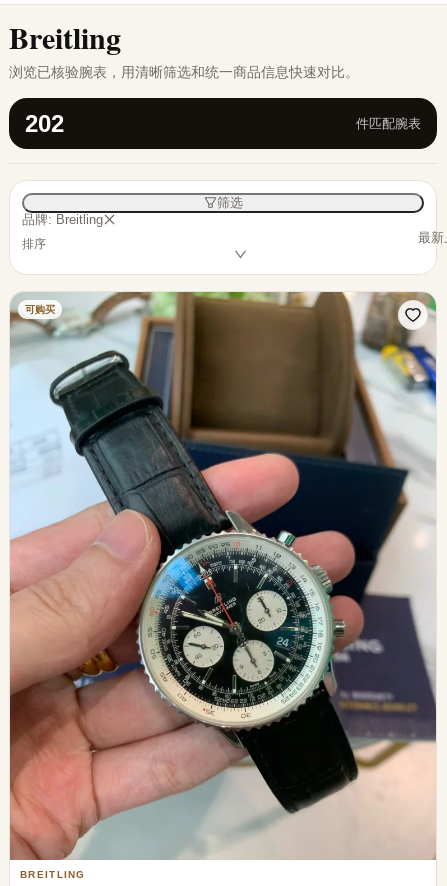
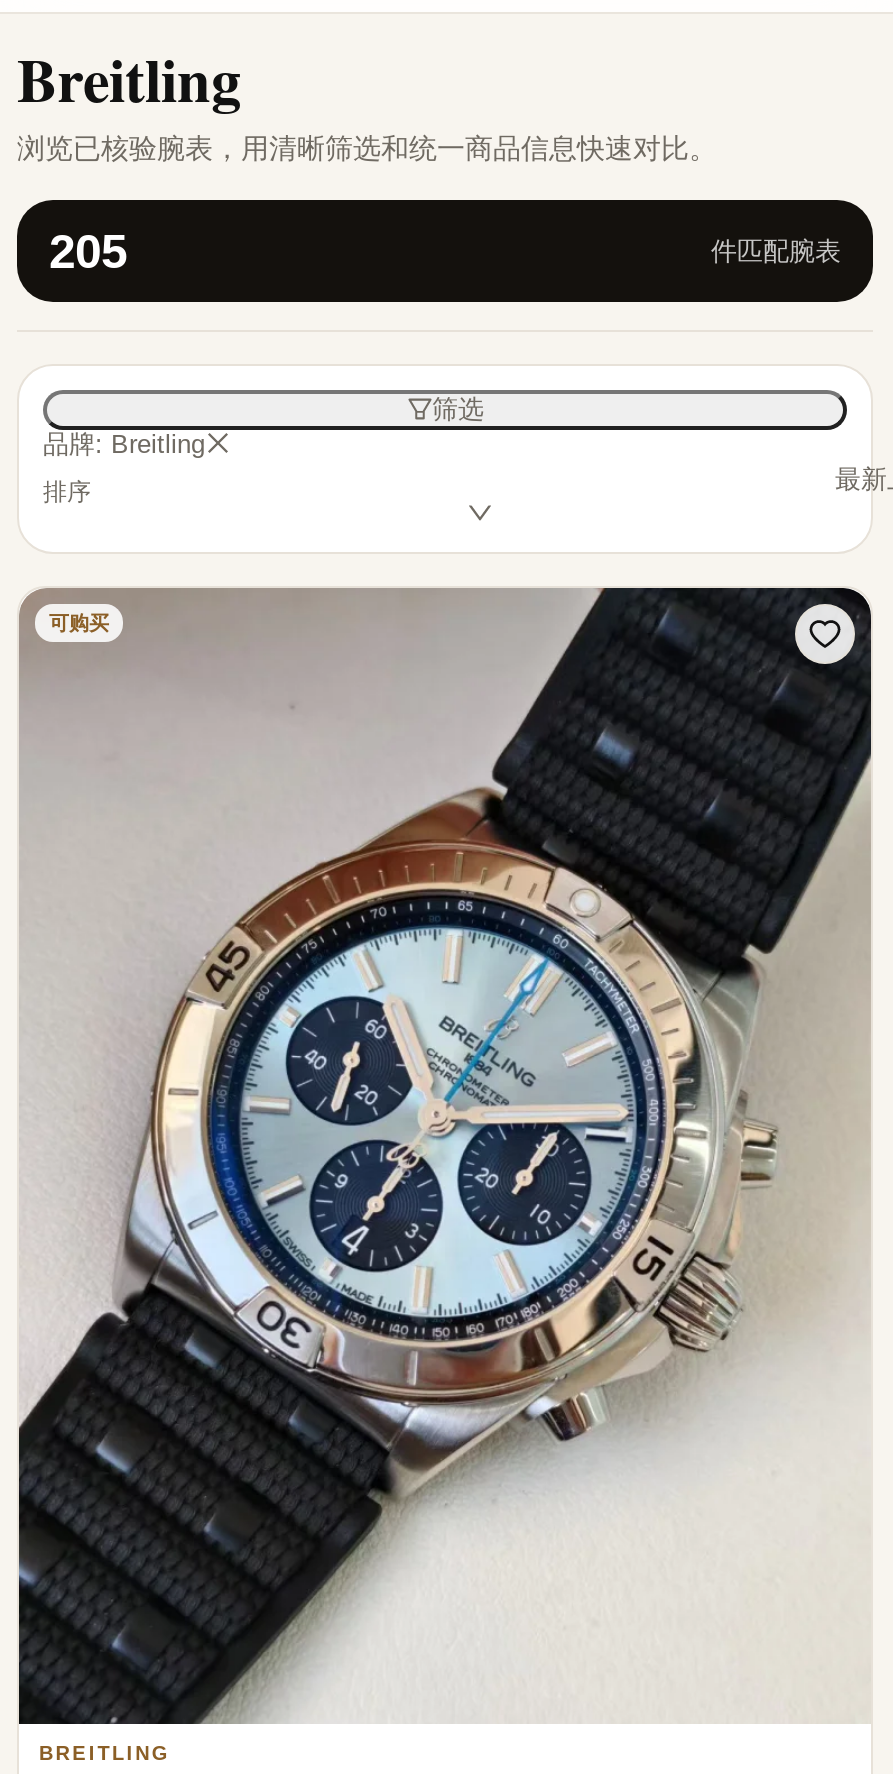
[25,110,64,137] 202 -> [49,224,127,278] 205
[9,291,437,861] [image] -> [17,586,873,1726] [image]

